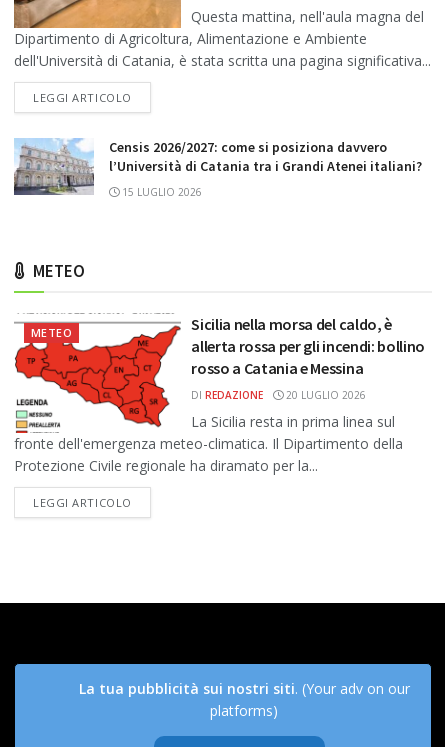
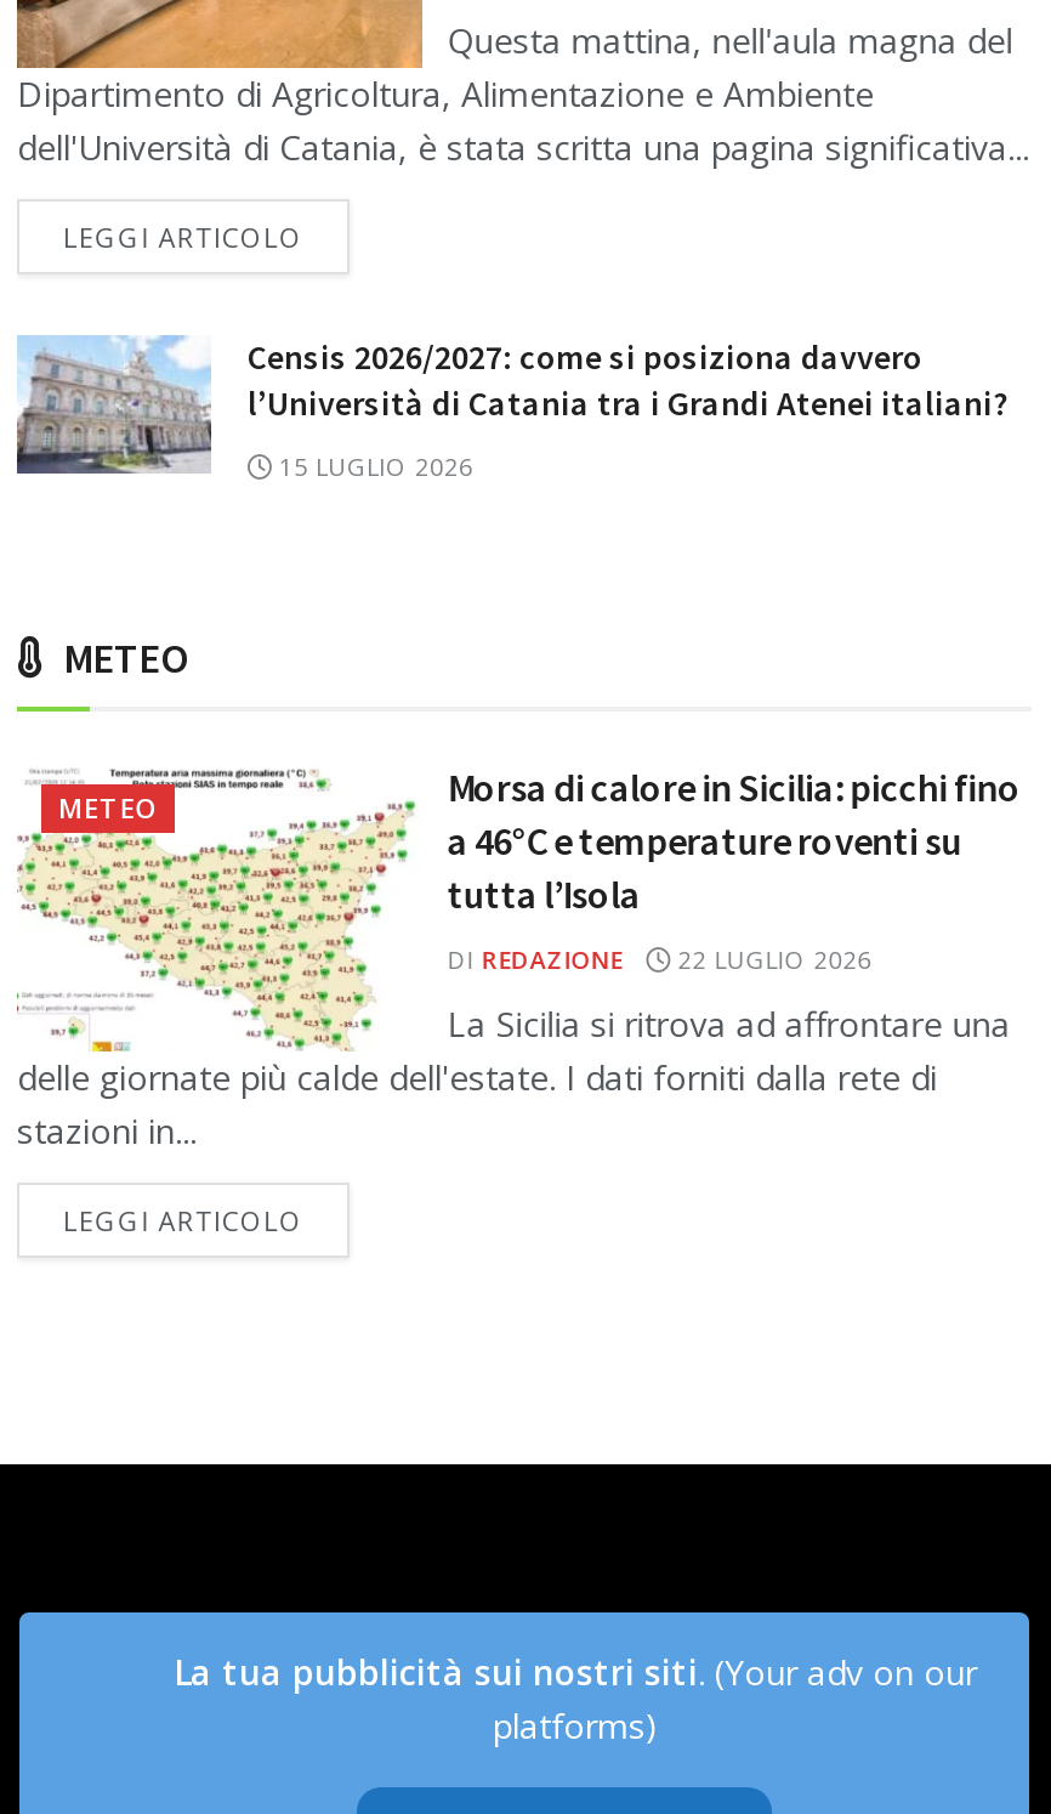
[14,313,403,475] [image] | La Sicilia resta in prima linea sul | fronte dell'emergenza meteo-climatica. Il Dipartimento della | Protezione Civile regionale ha diramato per la... -> [17,767,1010,1154] [image] | La Sicilia si ritrova ad affrontare una | delle giornate più calde dell'estate. I dati forniti dalla rete di | stazioni in...
[191,314,425,378] Sicilia nella morsa del caldo, è | allerta rossa per gli incendi: bollino | rosso a Catania e Messina -> [447,763,1021,918] Morsa di calore in Sicilia: picchi fino | a 46°C e temperature roventi su | tutta l’Isola
[191,388,366,402] DI REDAZIONE 20 LUGLIO 2026 -> [447,942,872,976] DI REDAZIONE 22 LUGLIO 2026

